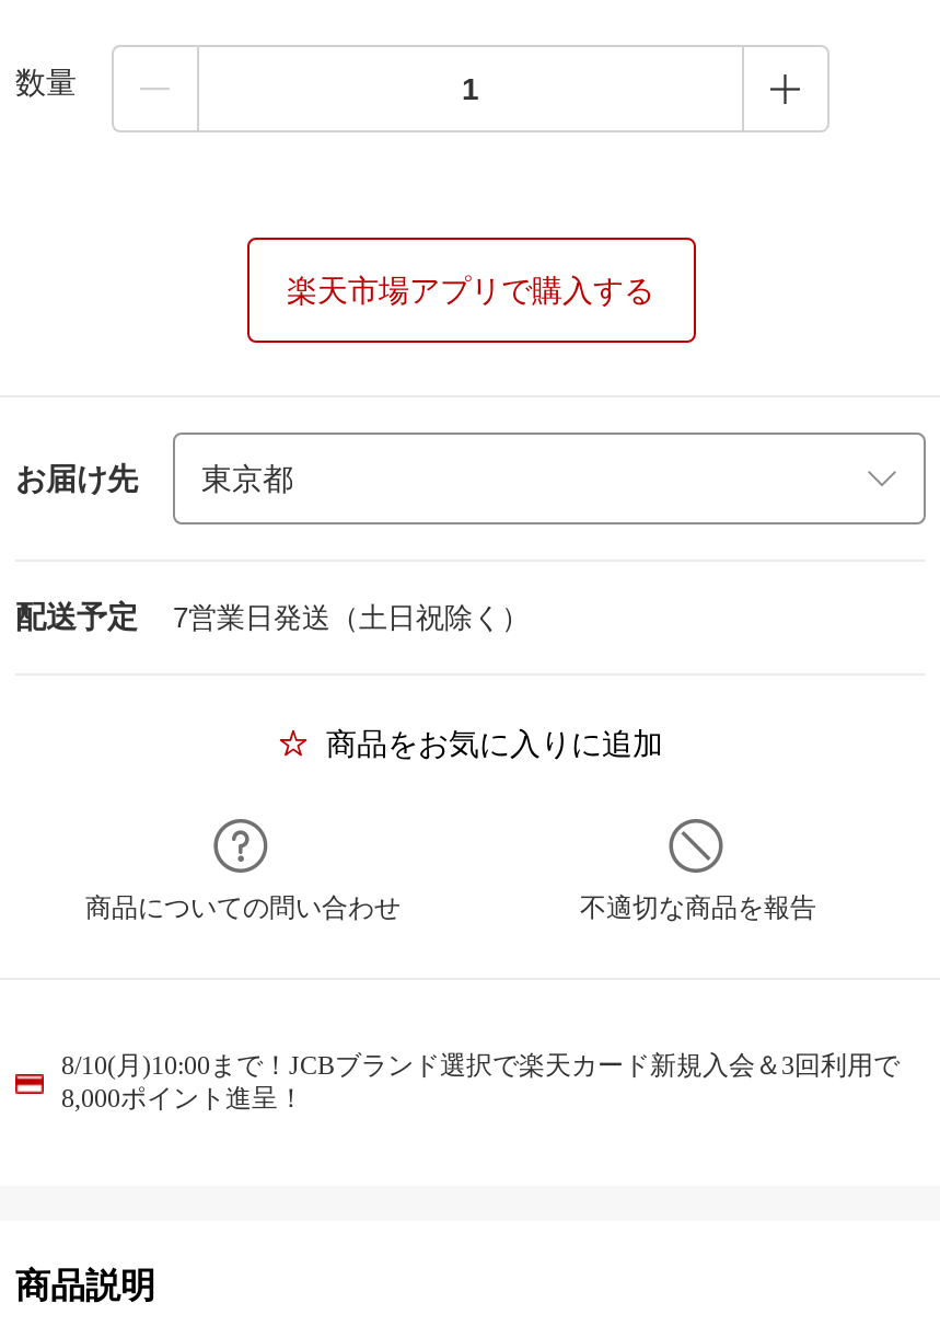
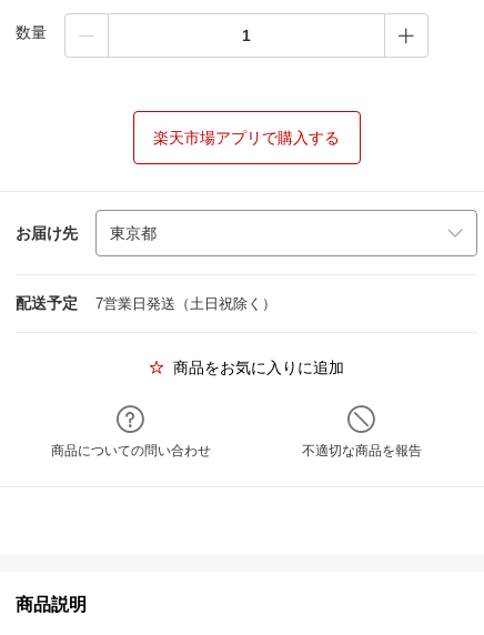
[61,1050,900,1114] 8/10(月)10:00まで！JCBブランド選択で楽天カード新規入会＆3回利用で | 8,000ポイント進呈！ -> none

